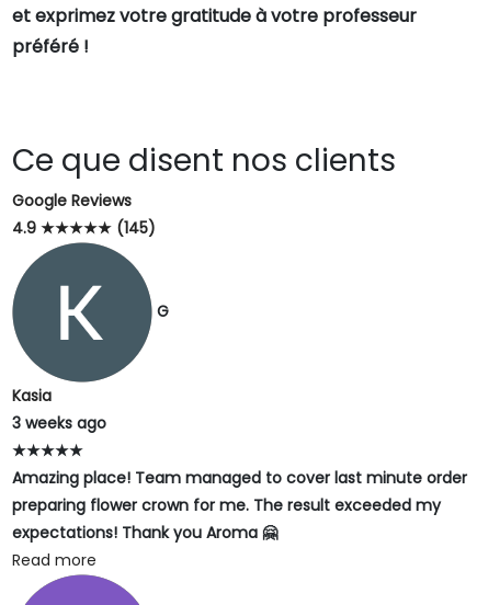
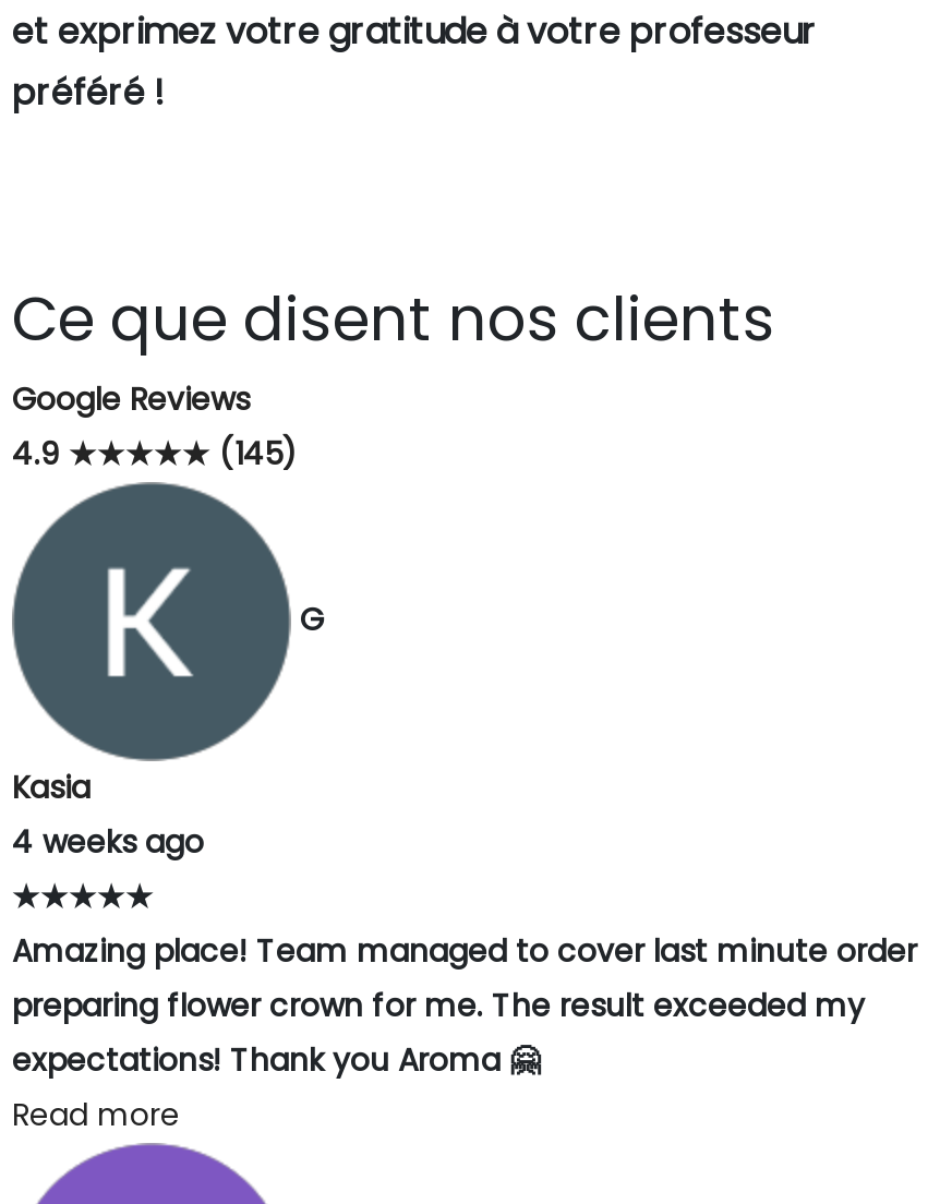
[12,412,106,434] 3 weeks ago -> [12,821,204,864] 4 weeks ago

